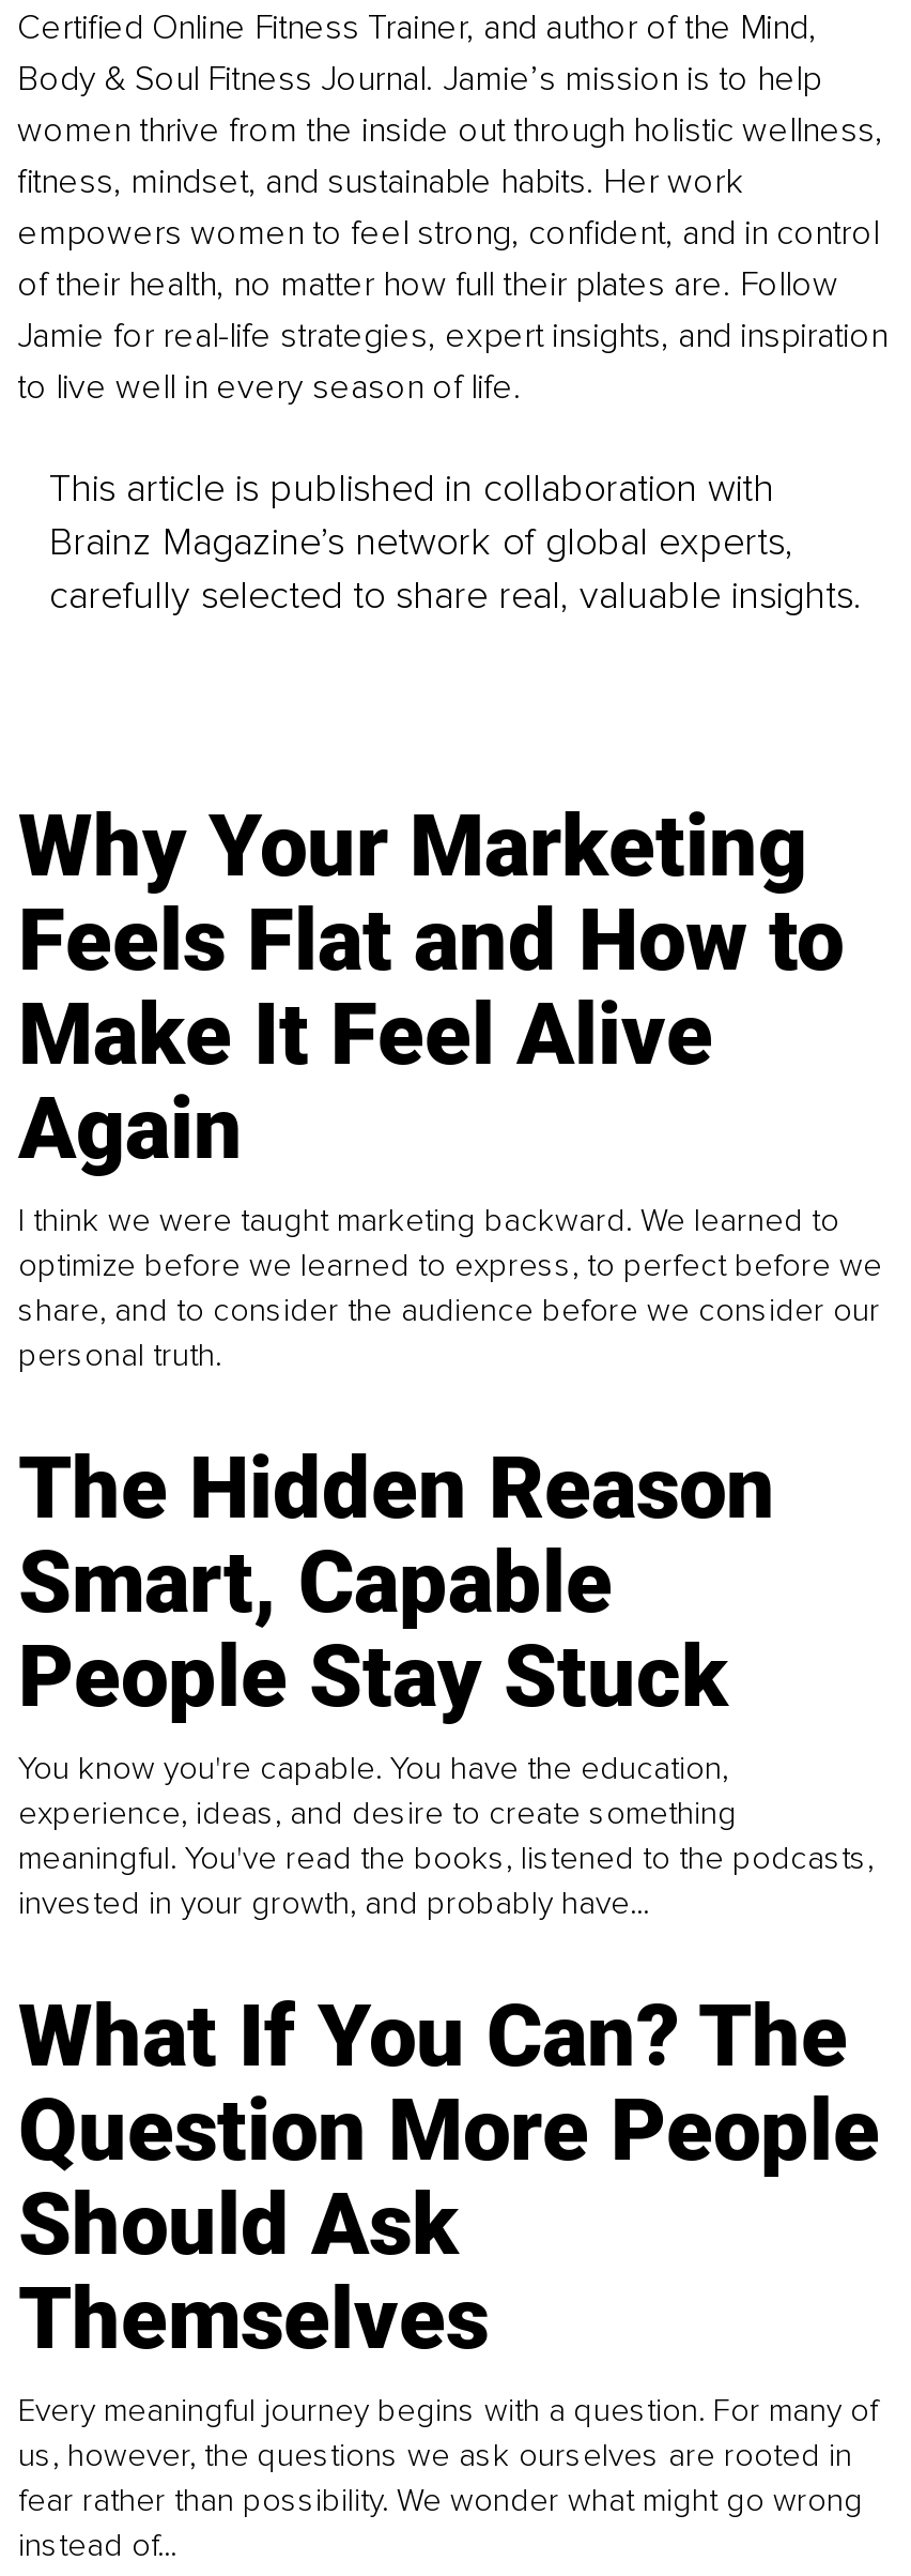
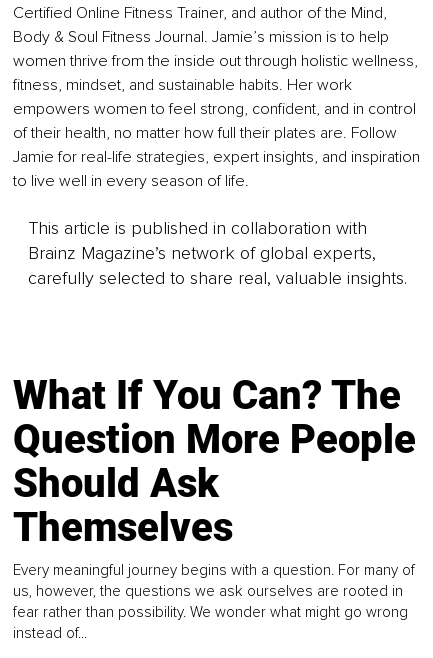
[18,795,882,1921] Why Your Marketing | Feels Flat and How to | Make It Feel Alive | Again | I think we were taught marketing backward. We learned to | optimize before we learned to express, to perfect before we | share, and to consider the audience before we consider our | personal truth. | The Hidden Reason | Smart, Capable | People Stay Stuck | You know you're capable. You have the education, | experience, ideas, and desire to create something | meaningful. You've read the books, listened to the podcasts, | invested in your growth, and probably have... -> none

